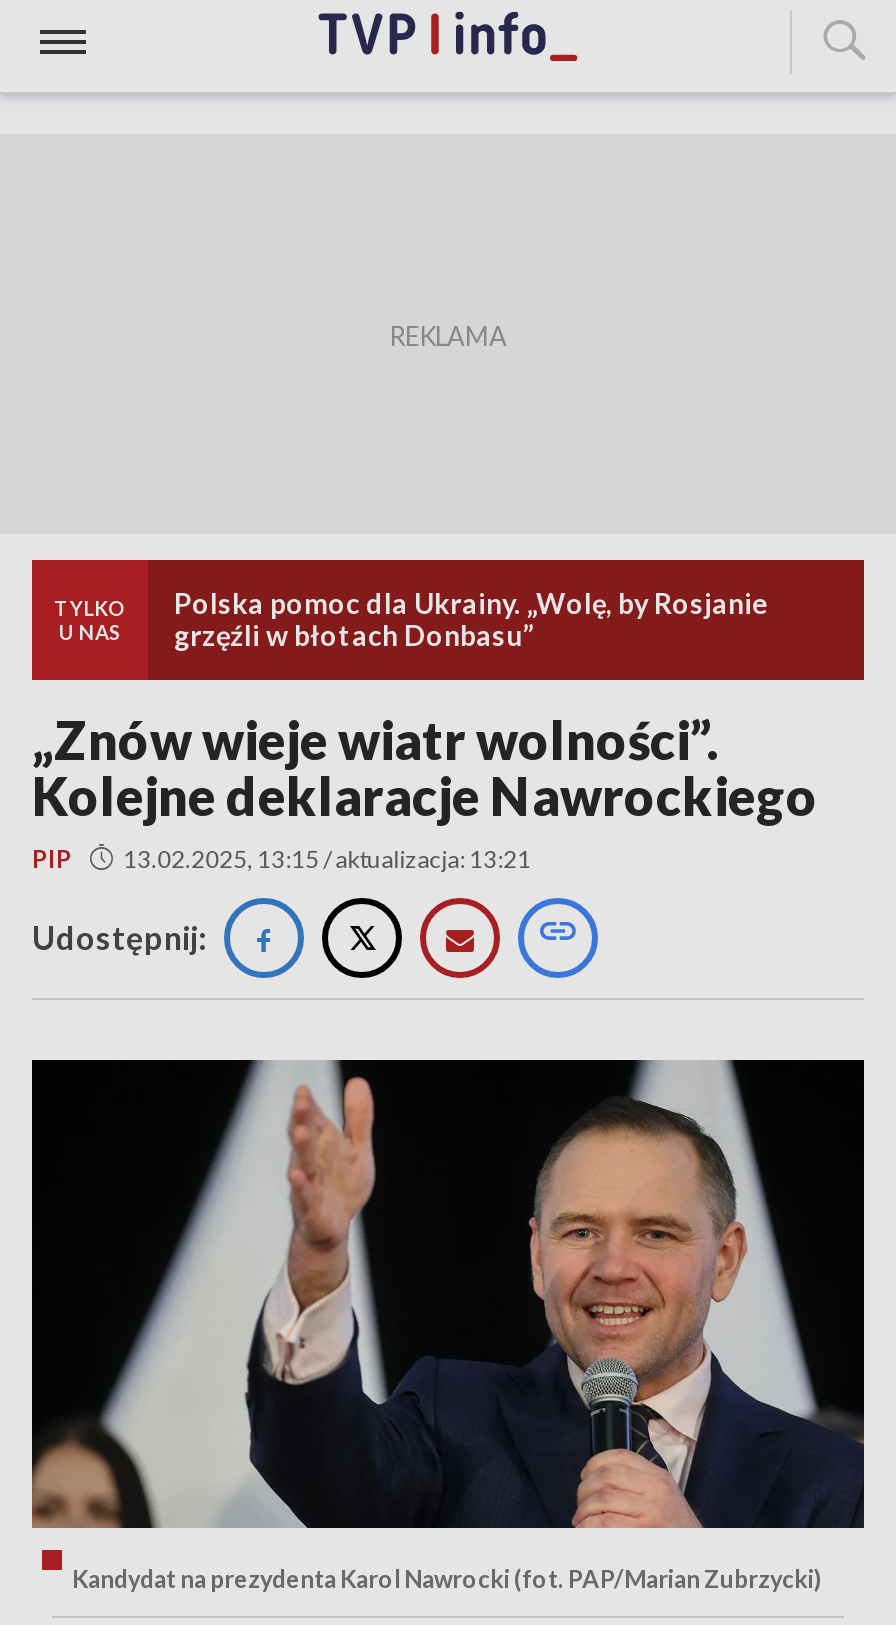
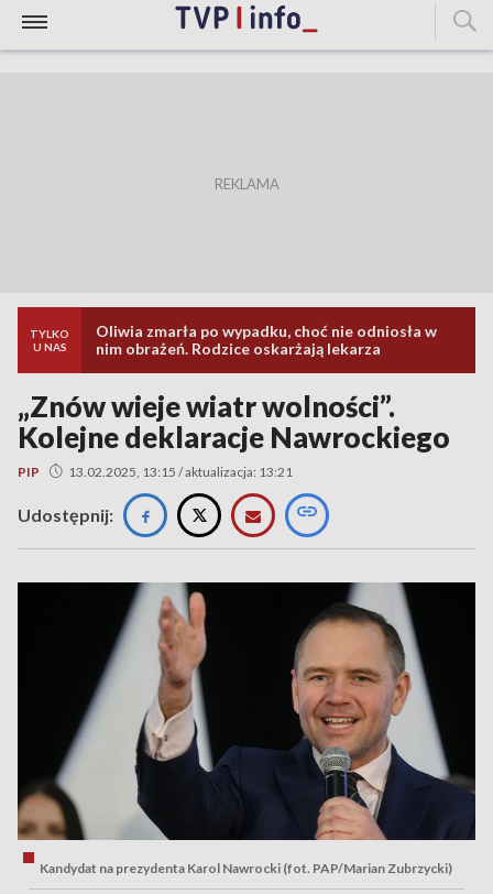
[174,586,768,652] Polska pomoc dla Ukrainy. „Wolę, by Rosjanie | grzęźli w błotach Donbasu” -> [96,321,437,358] Oliwia zmarła po wypadku, choć nie odniosła w | nim obrażeń. Rodzice oskarżają lekarza

